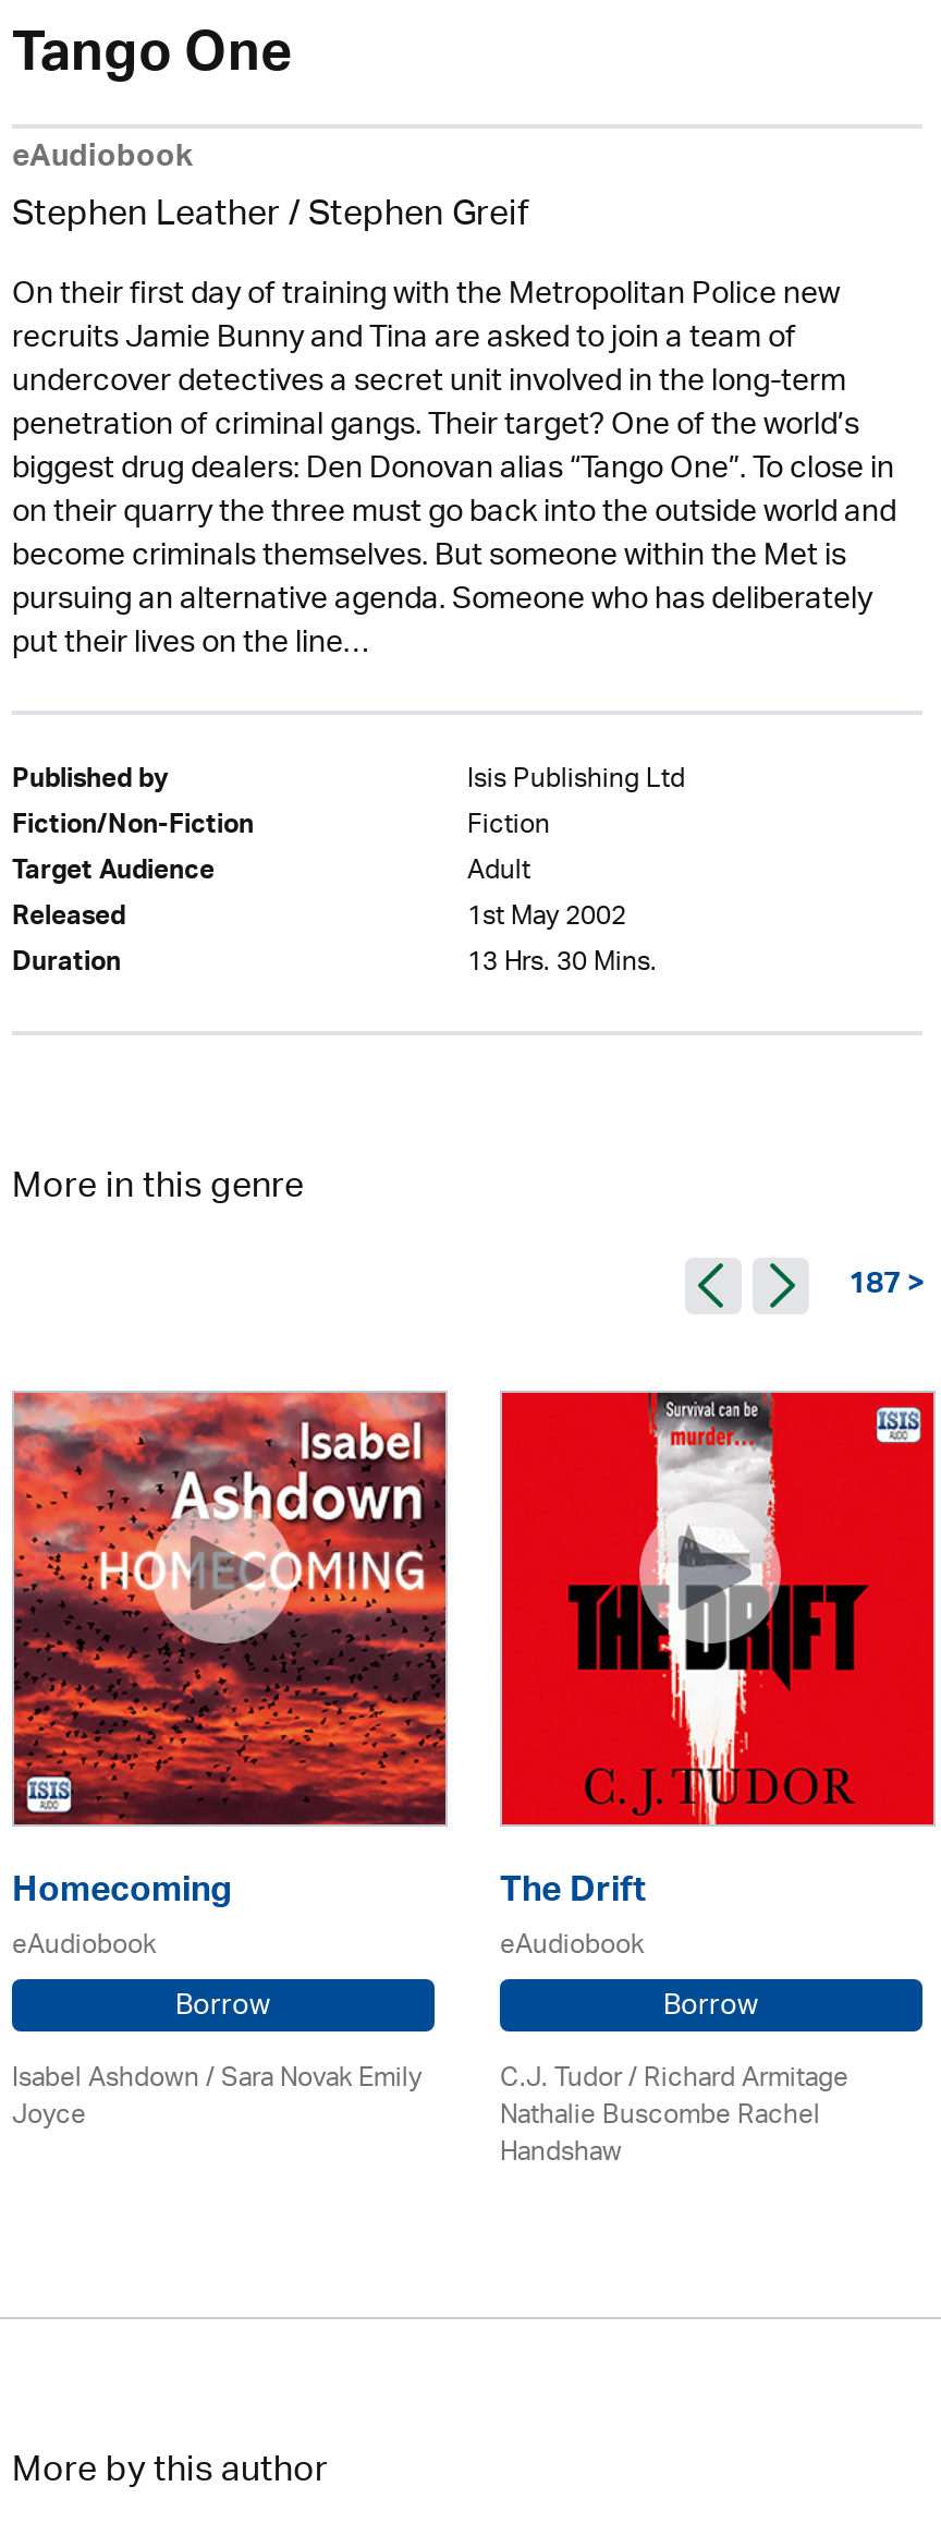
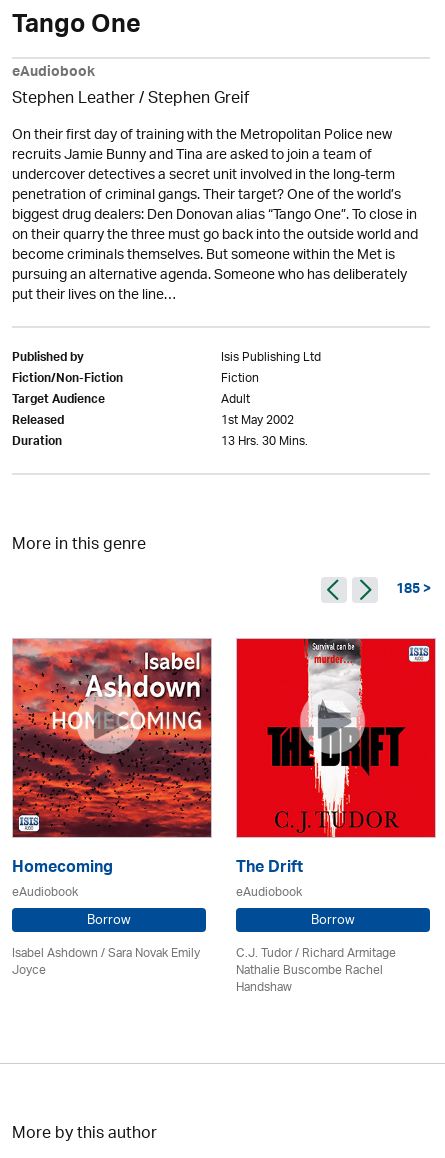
[848,1257,925,1318] 187 > -> [396,577,431,605] 185 >

